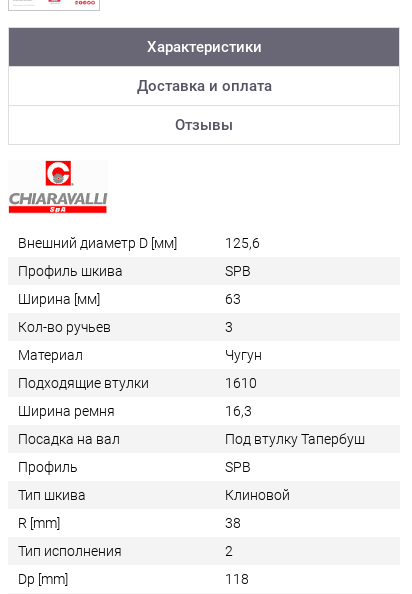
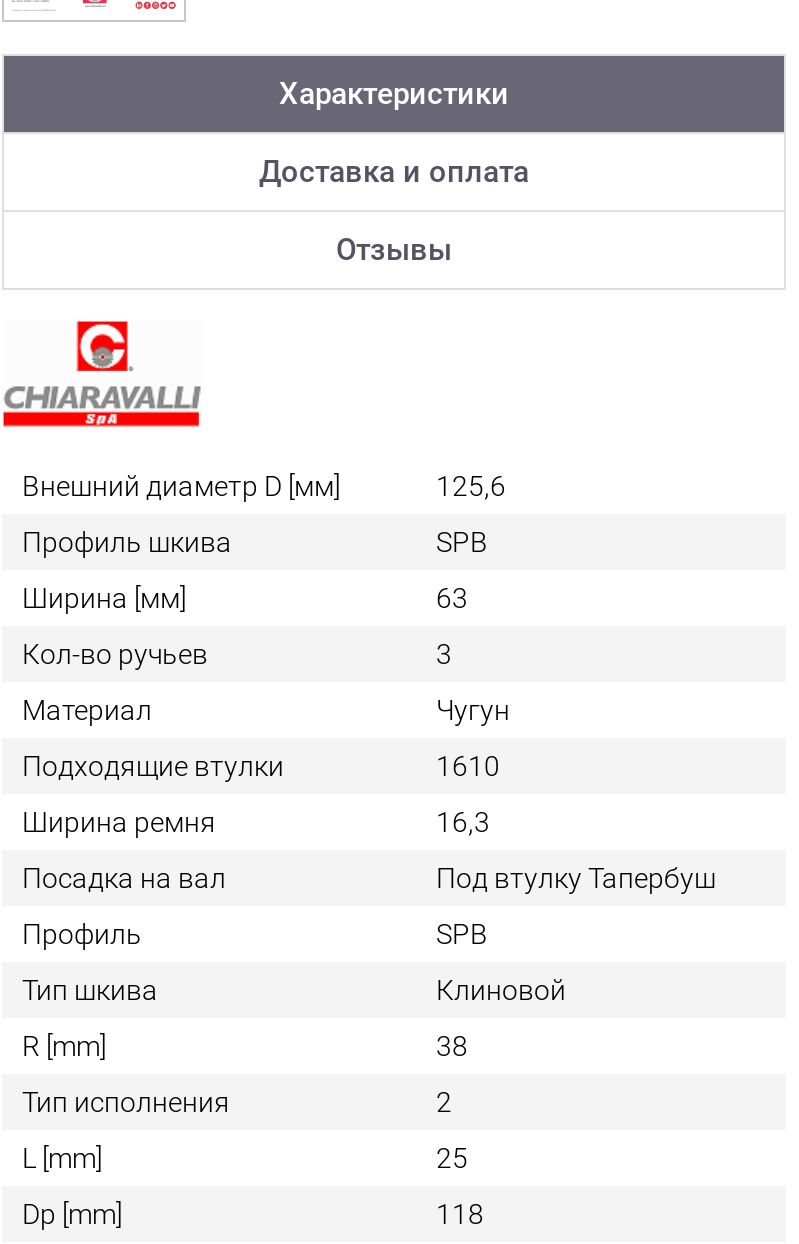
none -> [22,1143,468,1175] L [mm] | 25

